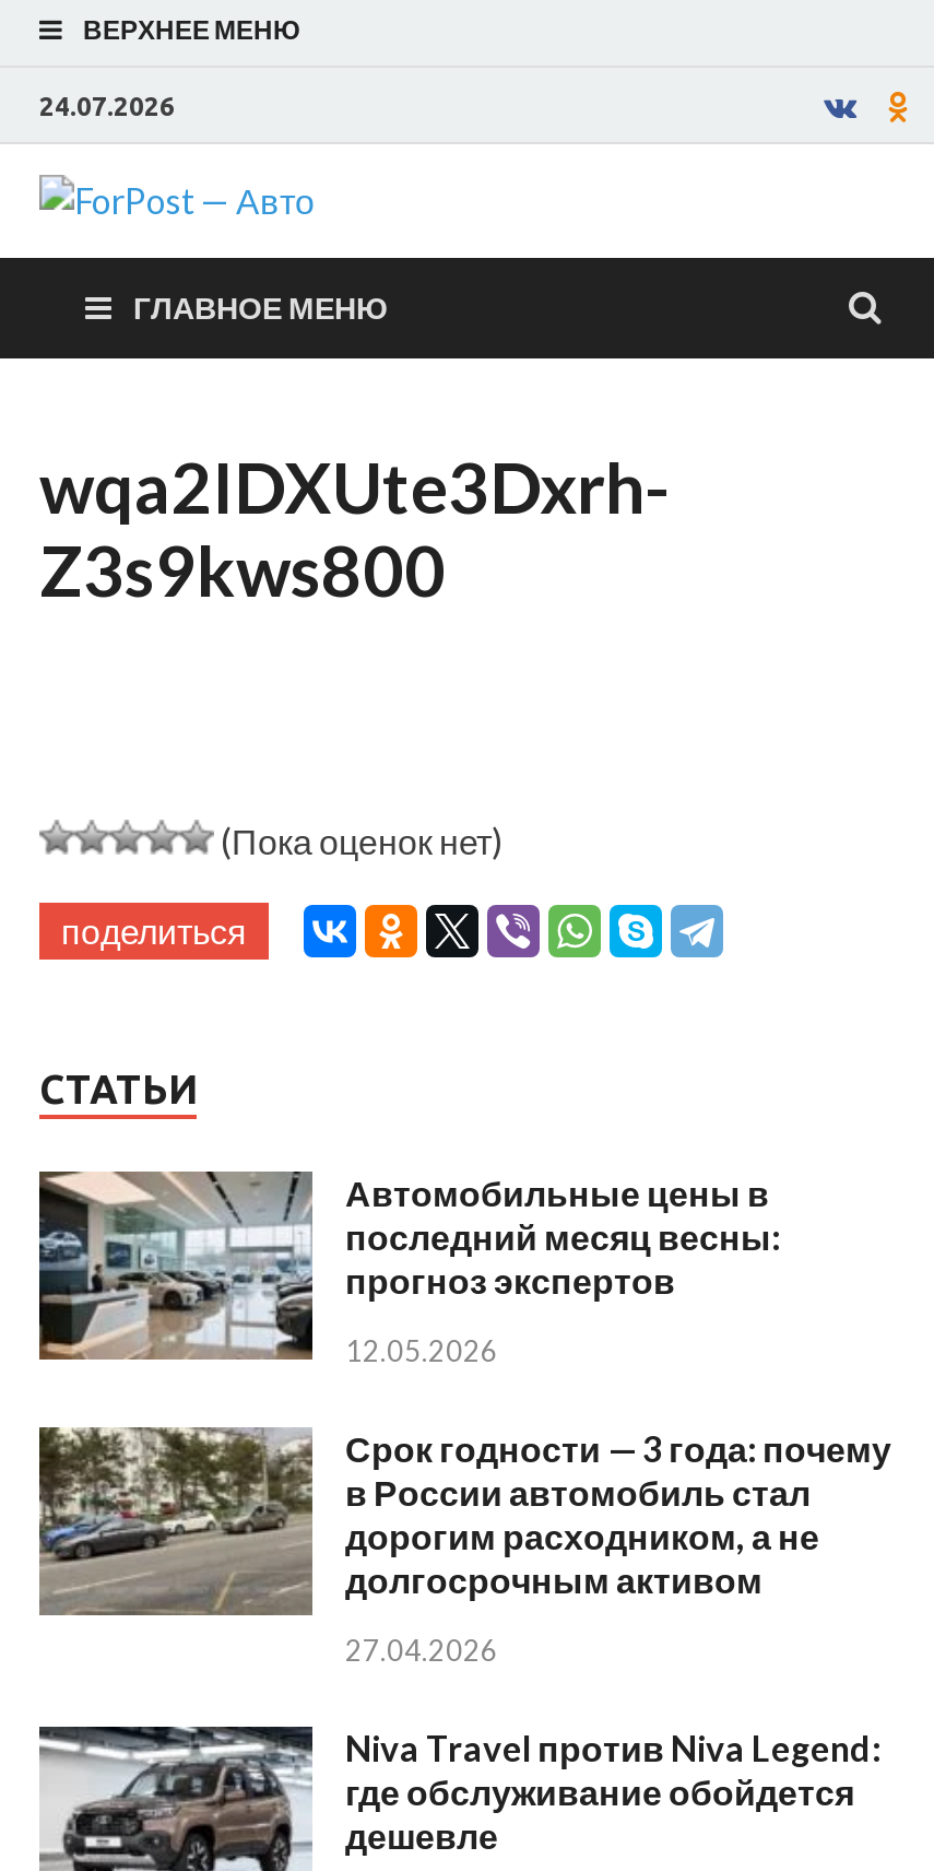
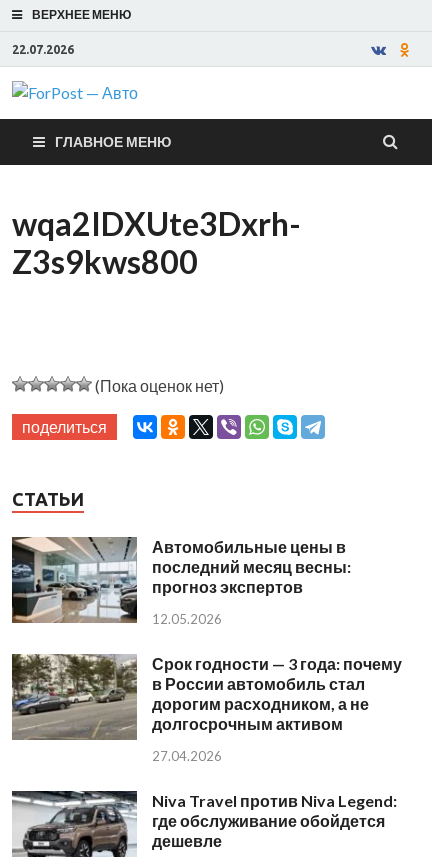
[39,91,175,119] 24.07.2026 -> [12,42,74,55] 22.07.2026

